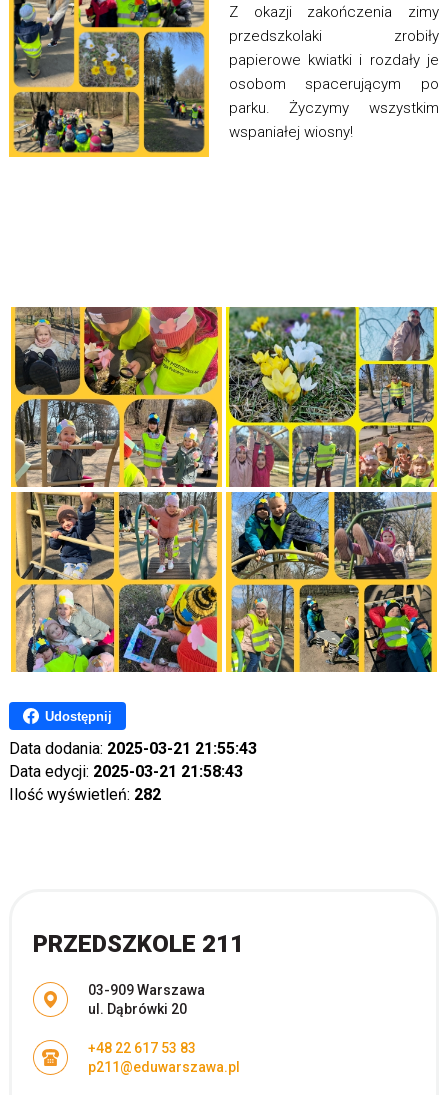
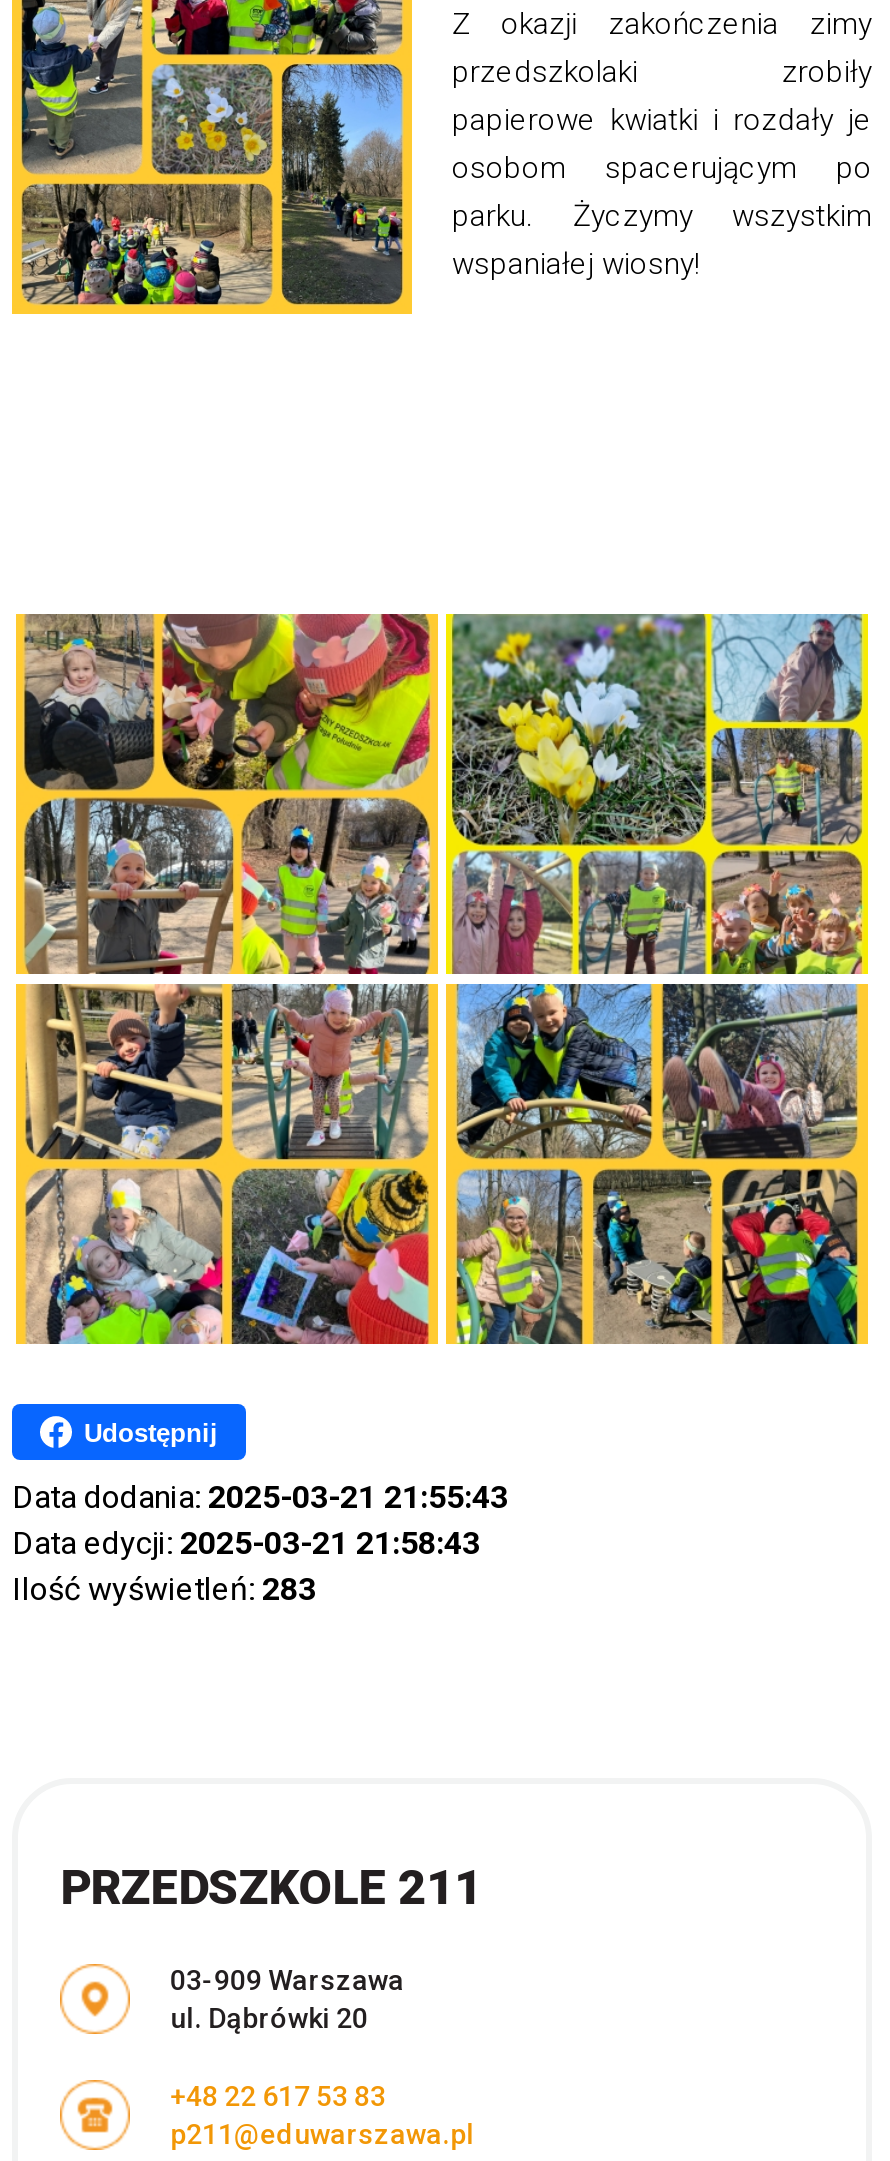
[9,785,161,804] Ilość wyświetleń: 282 -> [12,1570,316,1608] Ilość wyświetleń: 283

